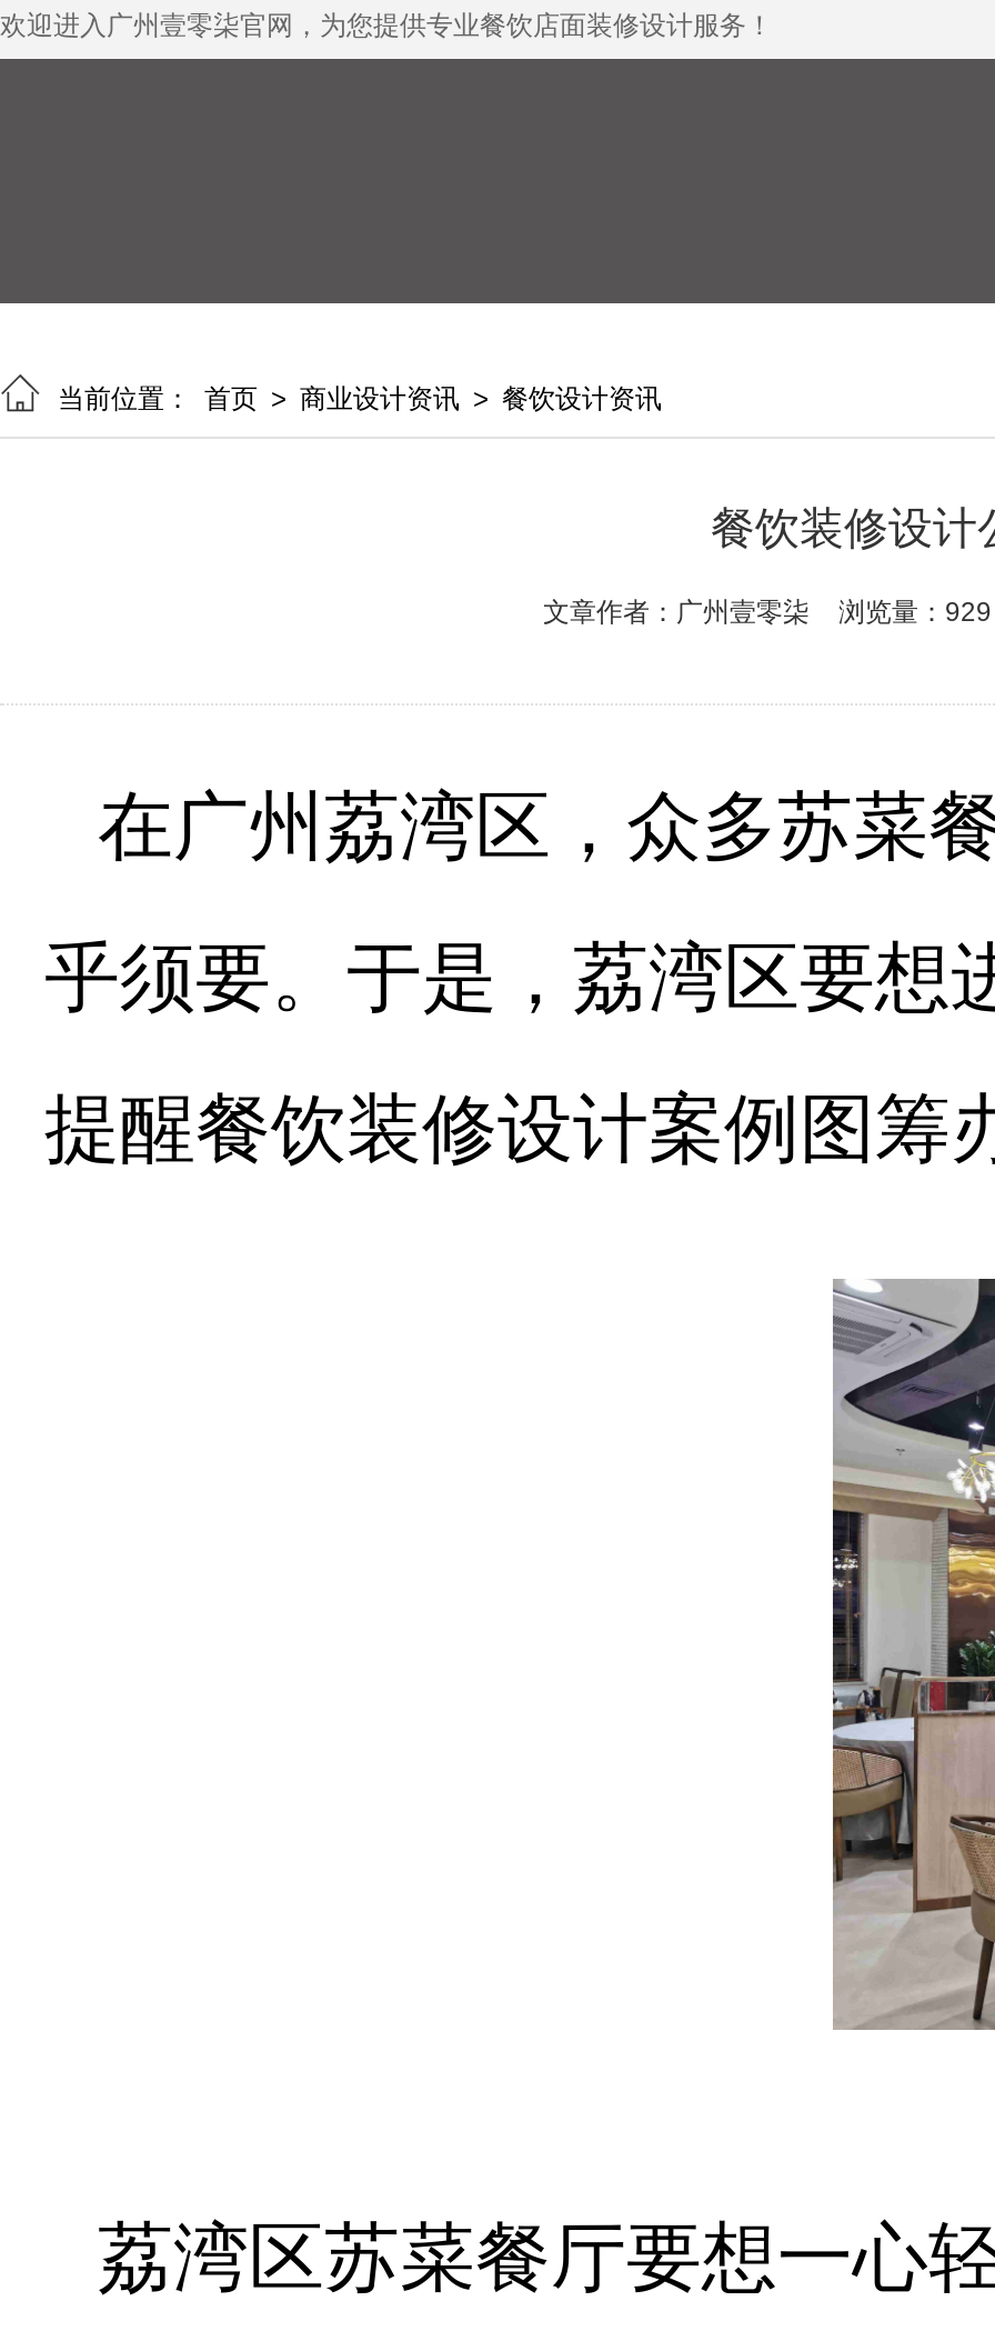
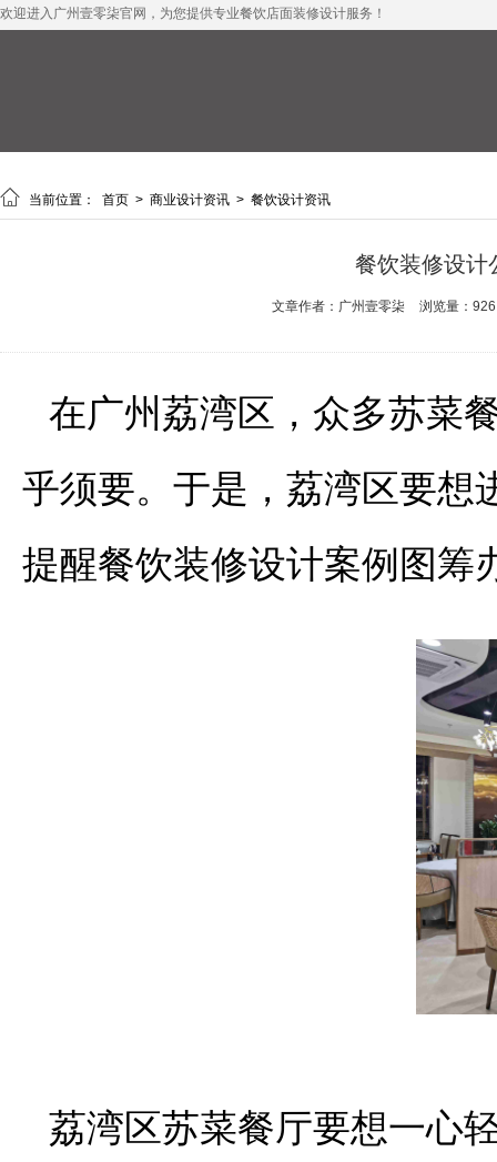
[543,597,992,628] 文章作者：广州壹零柒 浏览量：929 -> [271,299,495,314] 文章作者：广州壹零柒 浏览量：926

